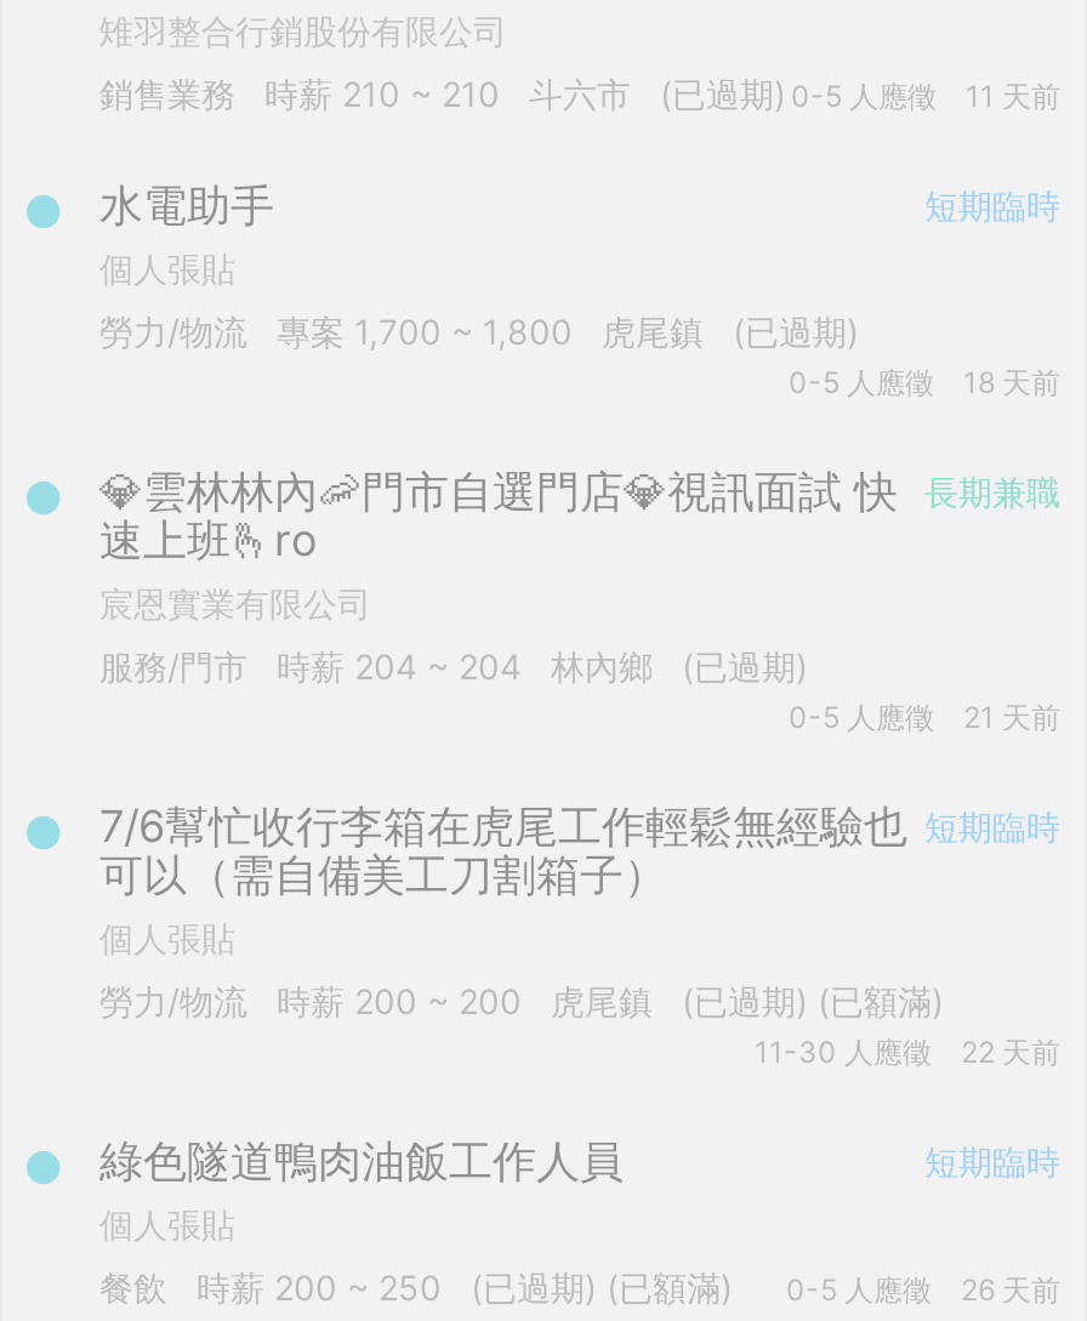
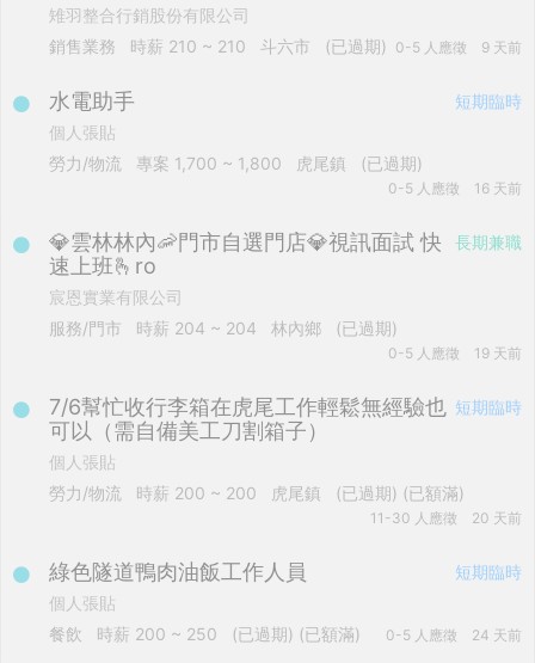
[99,73,1060,114] 銷售業務 時薪210 ~ 210 斗六市 (已過期) 0-5 人應徵 11 天前 -> [49,36,522,56] 銷售業務 時薪210 ~ 210 斗六市 (已過期) 0-5 人應徵 9 天前
[789,364,1060,401] 0-5 人應徵 18 天前 -> [388,179,522,197] 0-5 人應徵 16 天前
[789,699,1060,735] 0-5 人應徵 21 天前 -> [388,344,522,362] 0-5 人應徵 19 天前
[755,1034,1060,1070] 11-30 人應徵 22 天前 -> [370,509,522,527] 11-30 人應徵 20 天前
[99,1267,1060,1308] 餐飲 時薪200 ~ 250 (已過期) (已額滿) 0-5 人應徵 26 天前 -> [49,624,522,644] 餐飲 時薪200 ~ 250 (已過期) (已額滿) 0-5 人應徵 24 天前

